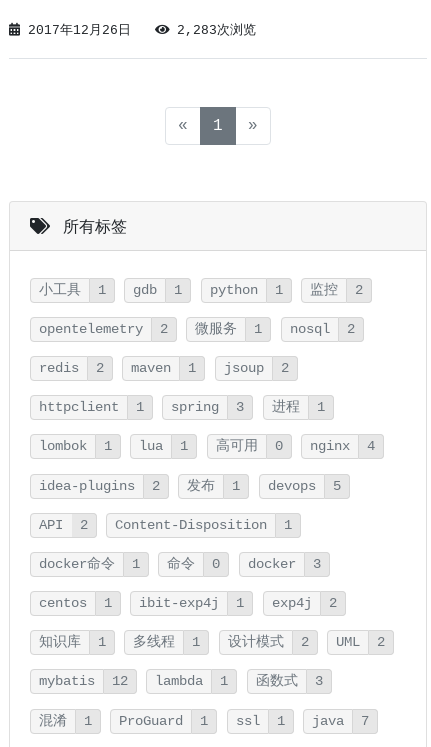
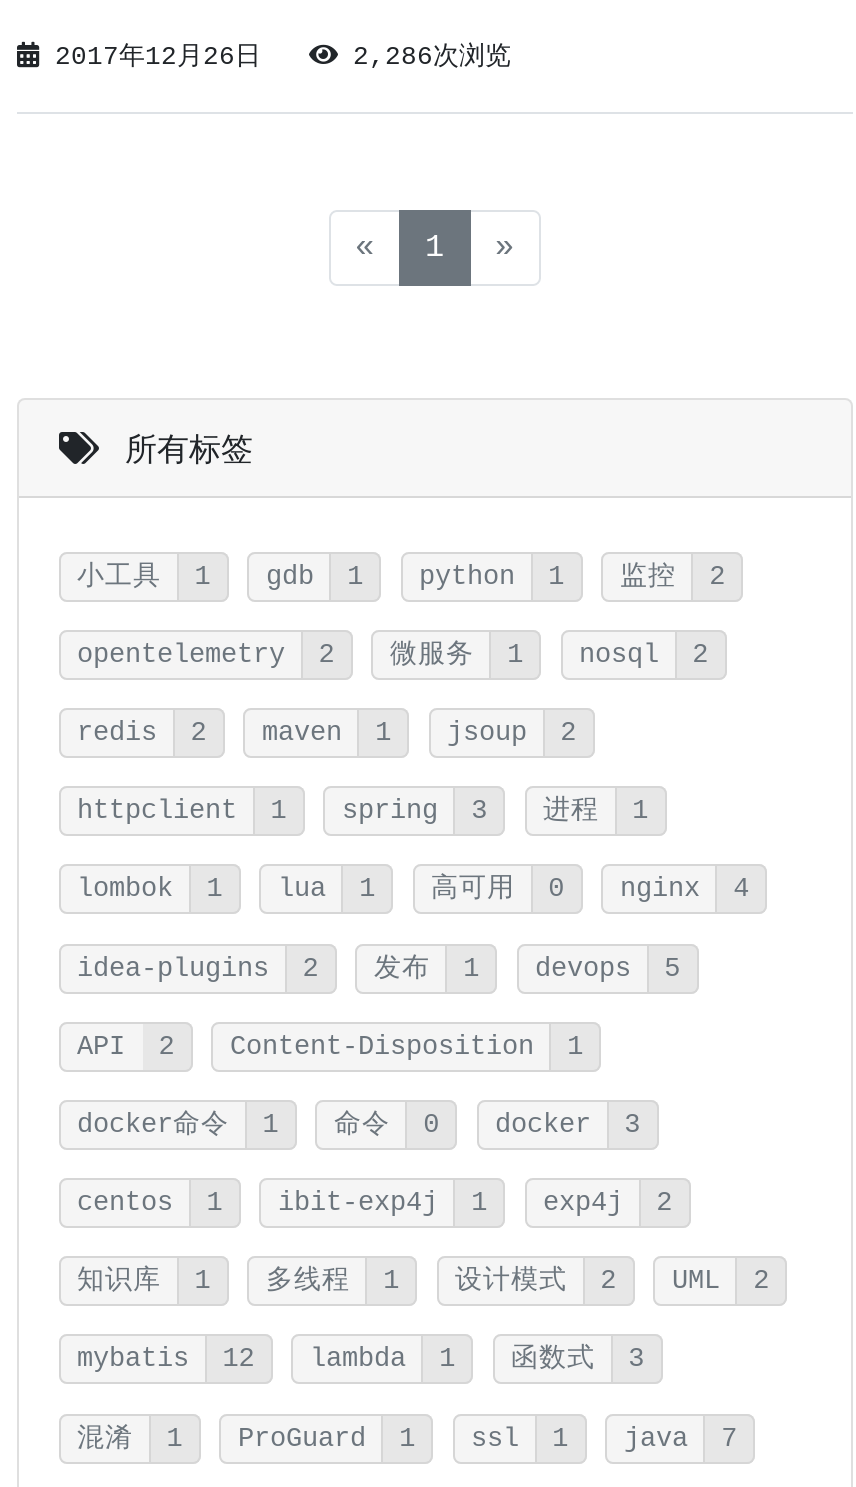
[177,23,256,38] 2,283次浏览 -> [353,42,511,72] 2,286次浏览

